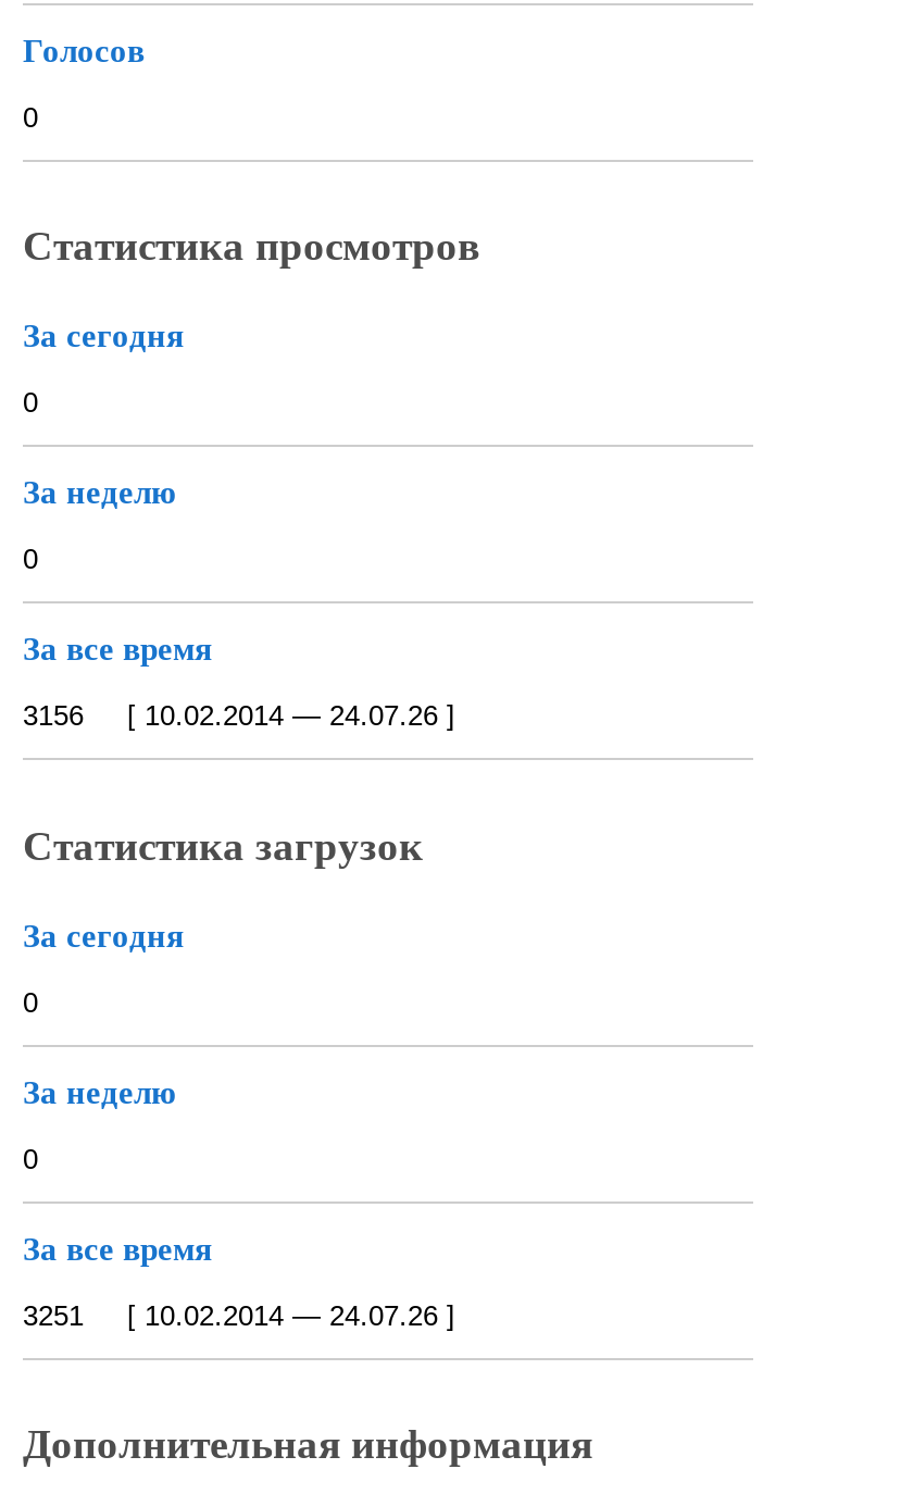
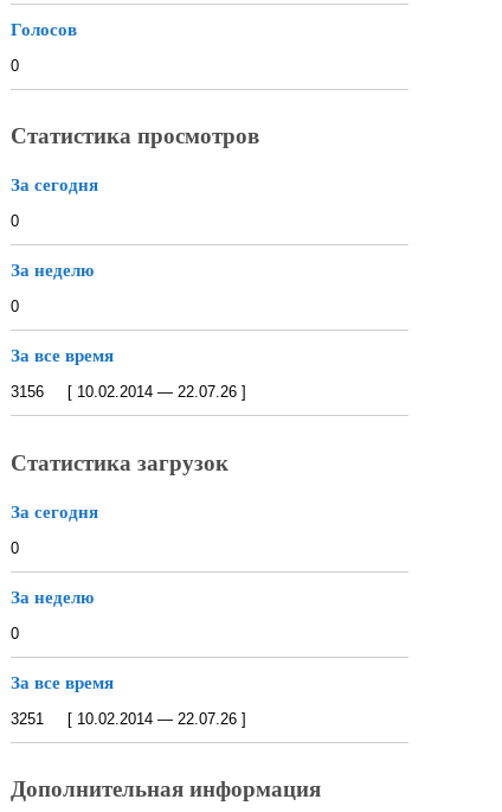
[23,699,455,732] 3156 [ 10.02.2014 — 24.07.26 ] -> [11,383,246,401] 3156 [ 10.02.2014 — 22.07.26 ]
[23,1299,455,1331] 3251 [ 10.02.2014 — 24.07.26 ] -> [11,710,246,727] 3251 [ 10.02.2014 — 22.07.26 ]

